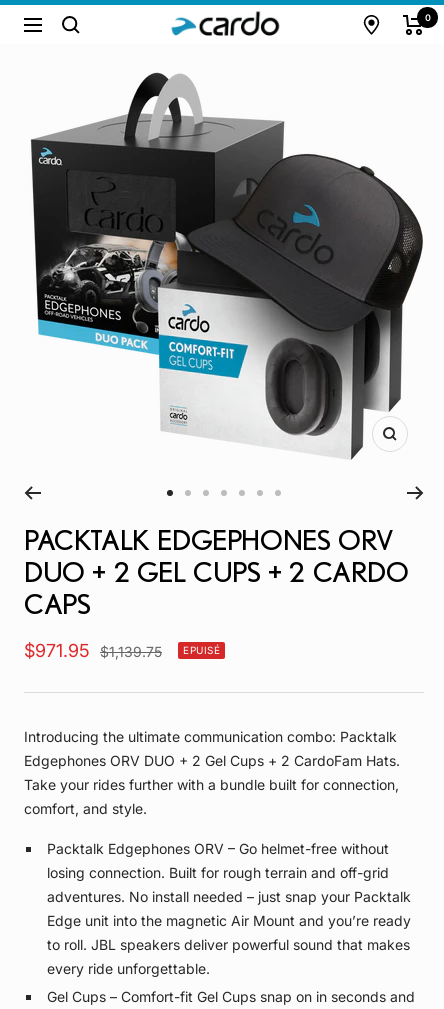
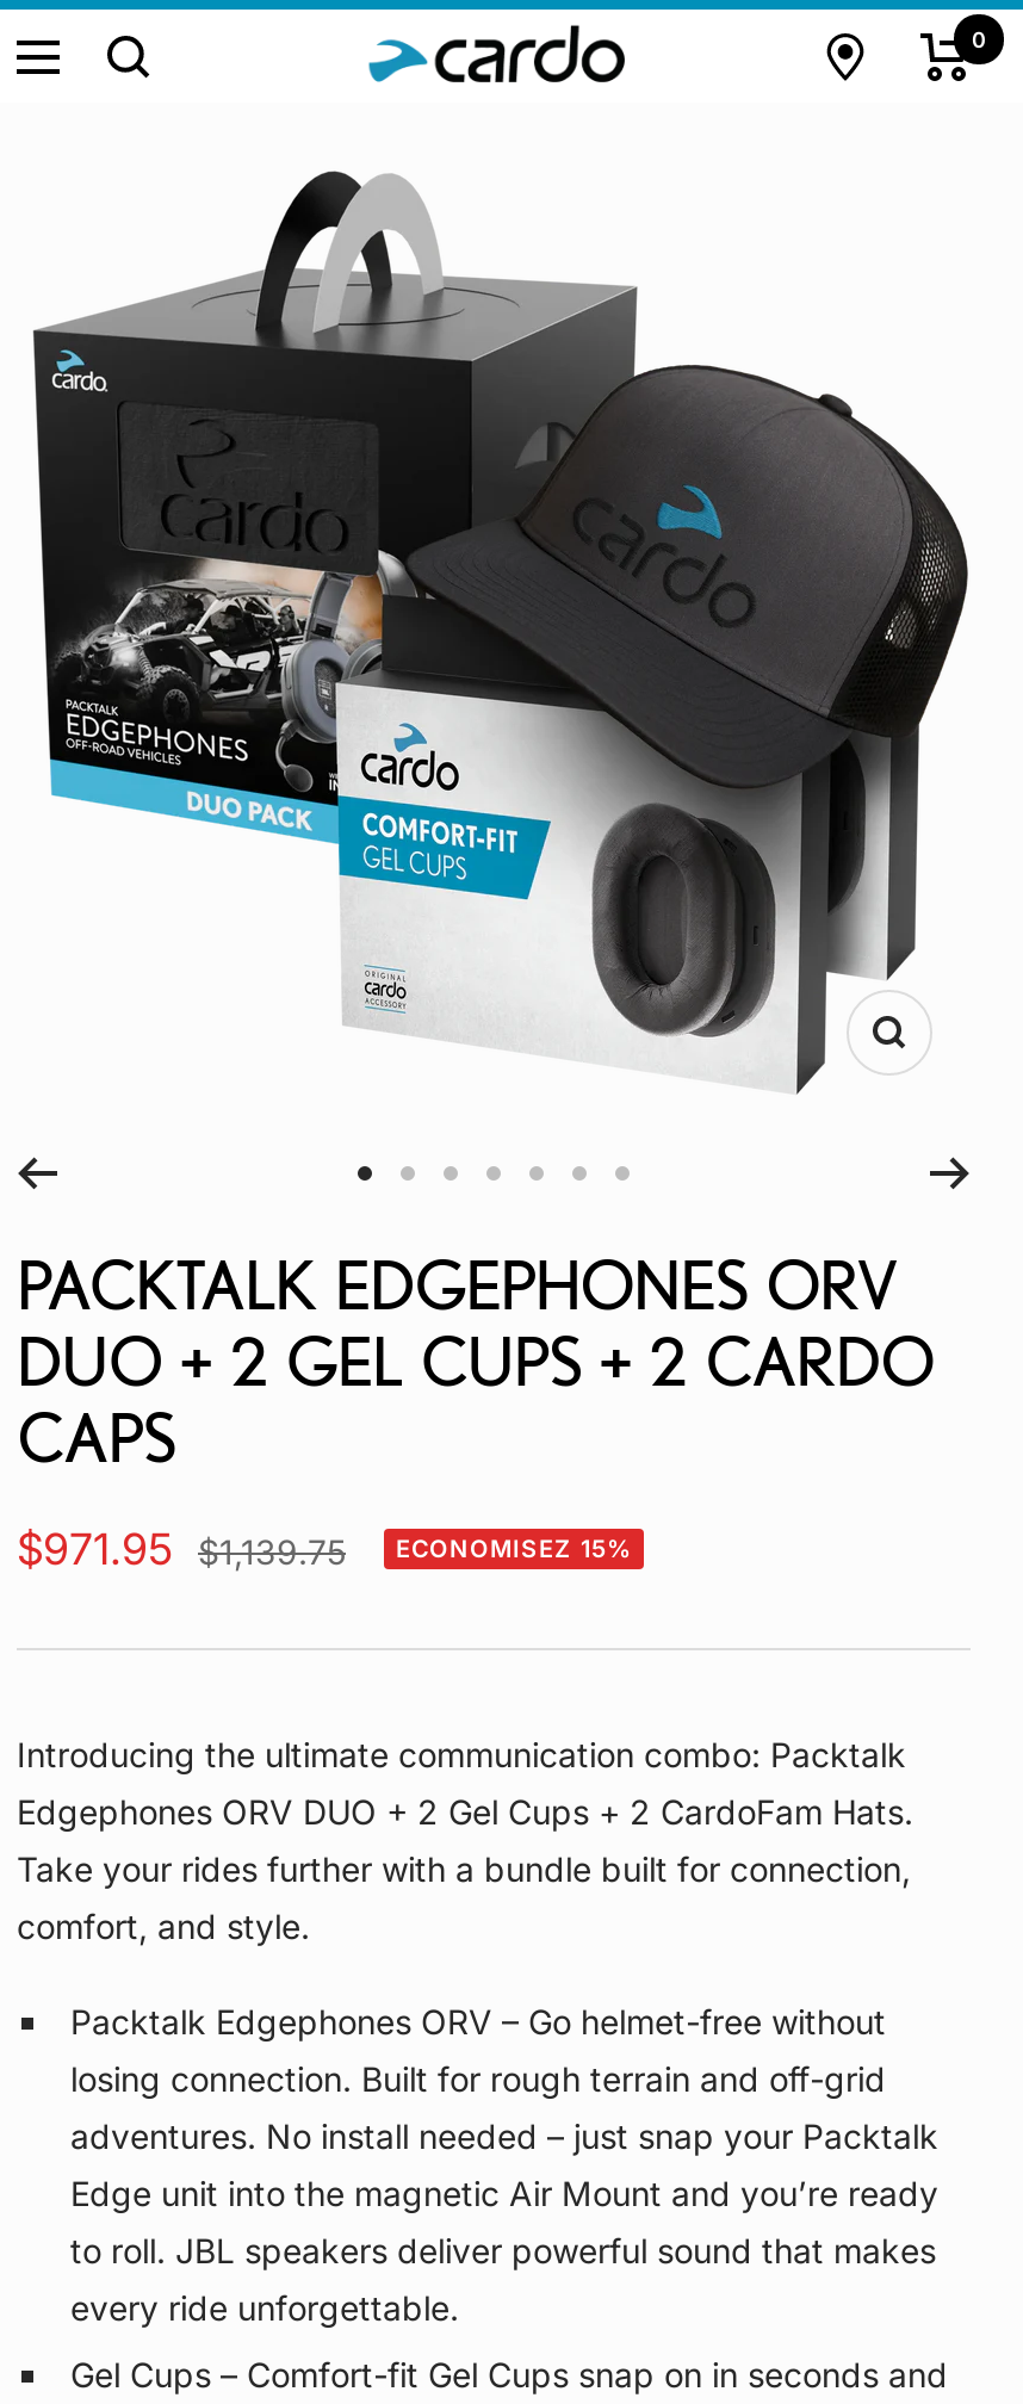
[183,644,220,656] EPUISÉ -> [396,1534,632,1562] ECONOMISEZ 15%

